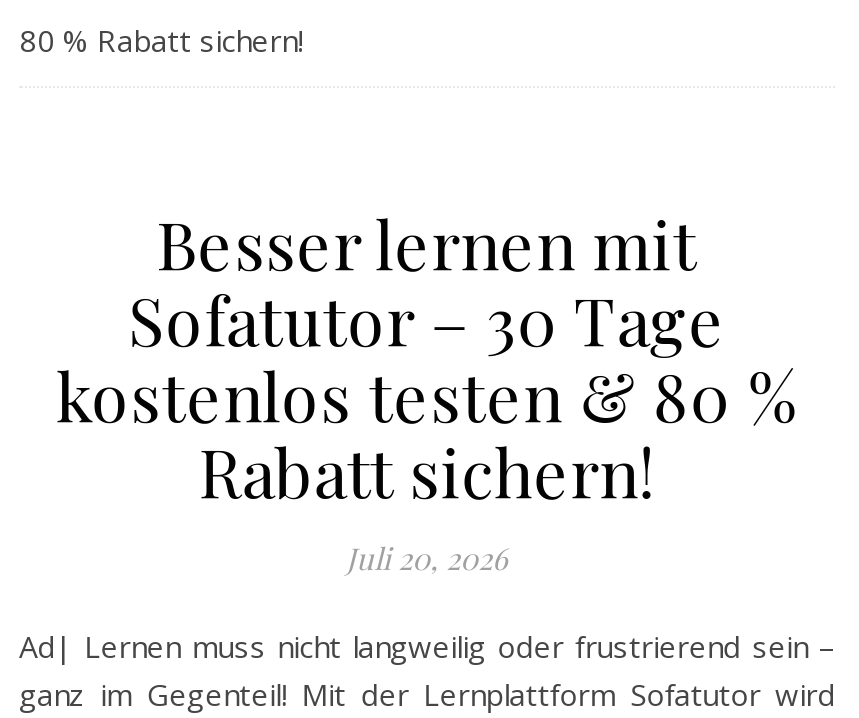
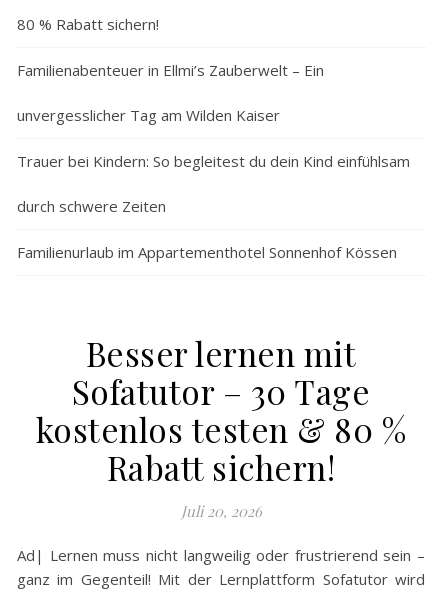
none -> [17,60,410,262] Familienabenteuer in Ellmi’s Zauberwelt – Ein | unvergesslicher Tag am Wilden Kaiser | Trauer bei Kindern: So begleitest du dein Kind einfühlsam | durch schwere Zeiten | Familienurlaub im Appartementhotel Sonnenhof Kössen

